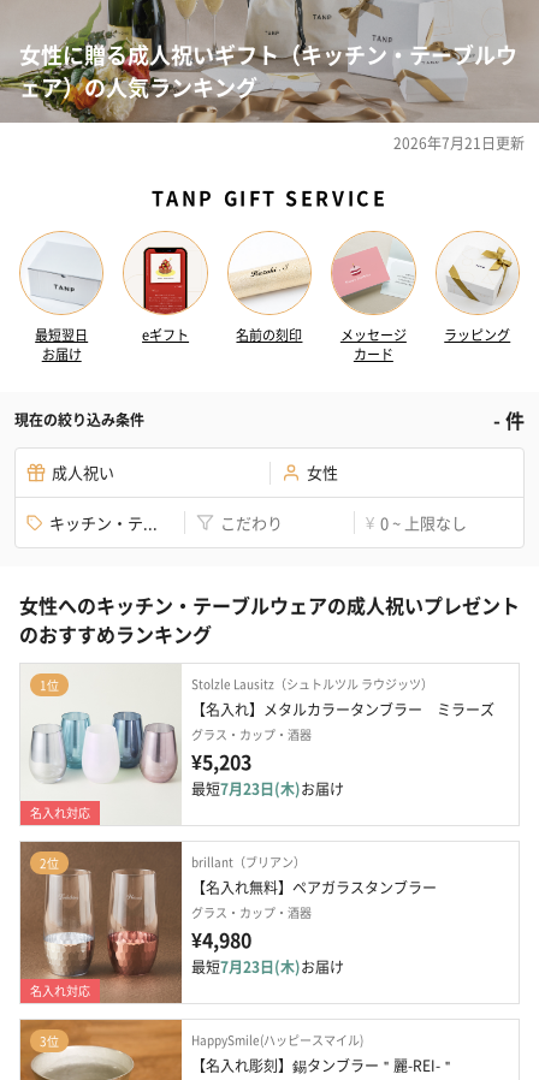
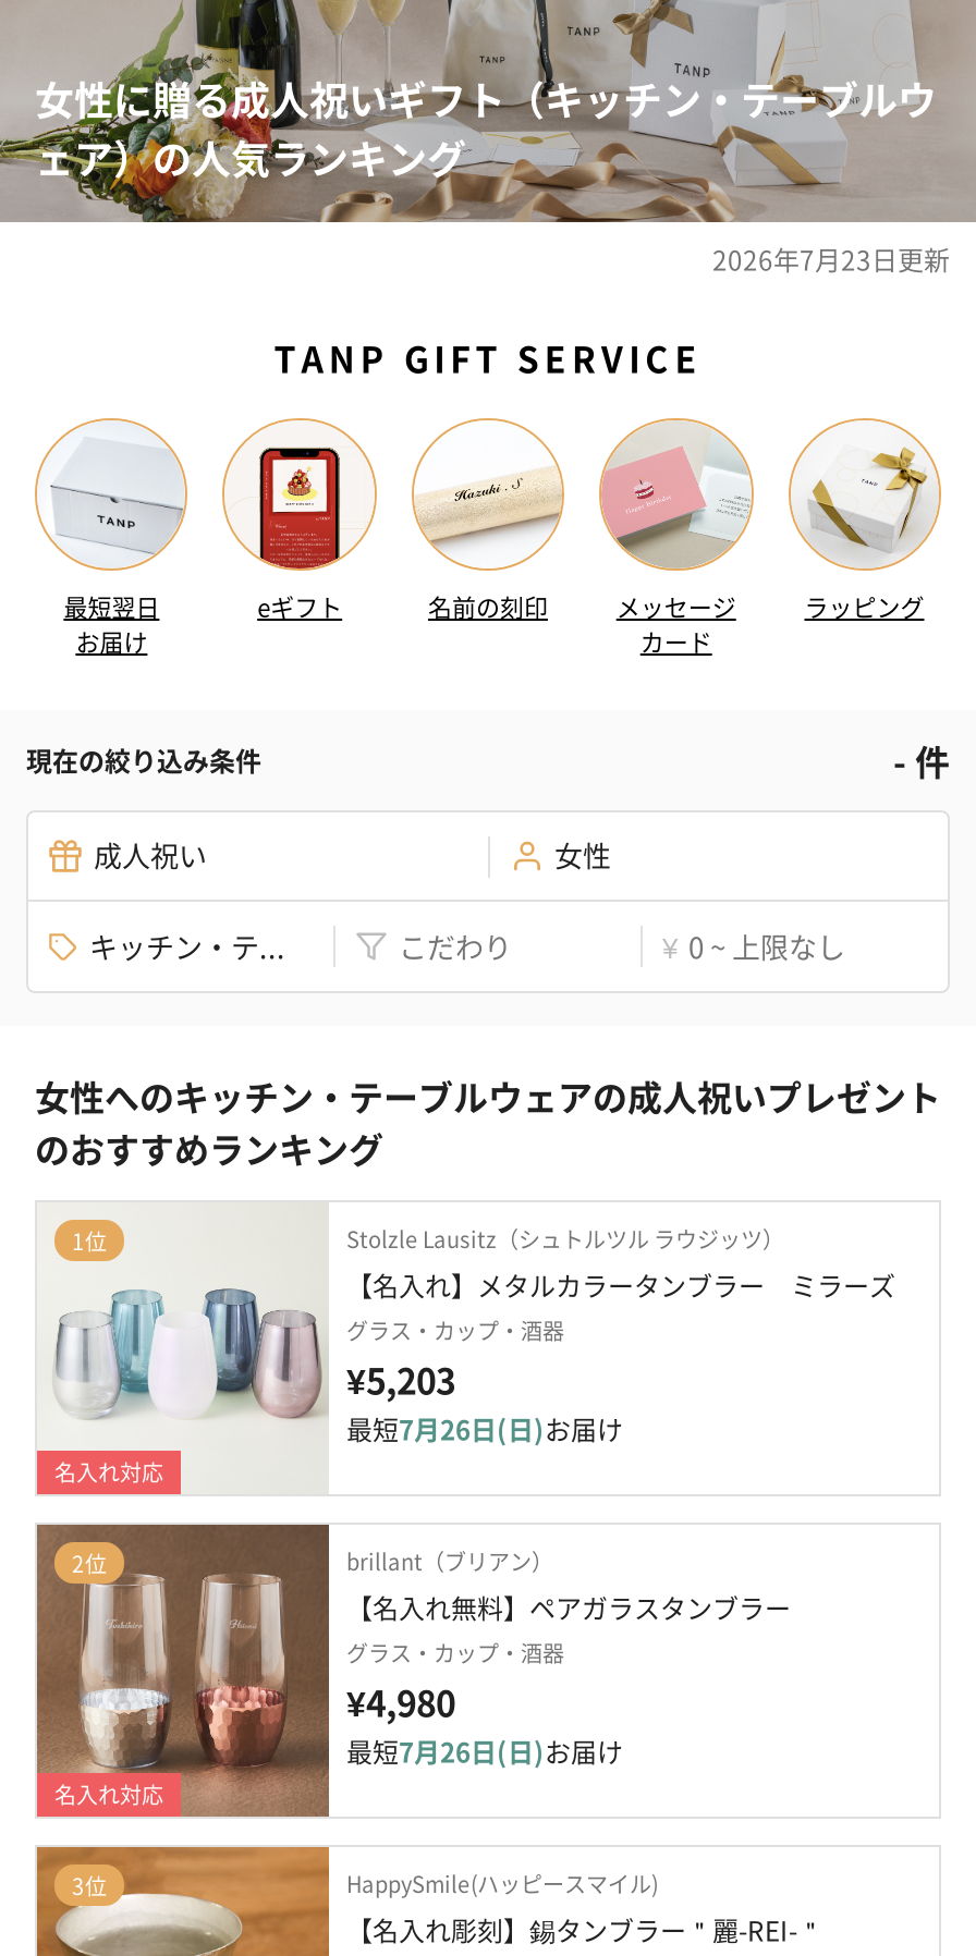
[393,132,525,153] 2026年7月21日更新 -> [712,240,950,277] 2026年7月23日更新
[191,779,344,799] 最短7月23日(木)お届け -> [346,1410,623,1447] 最短7月26日(日)お届け
[191,957,344,977] 最短7月23日(木)お届け -> [346,1733,623,1770] 最短7月26日(日)お届け

